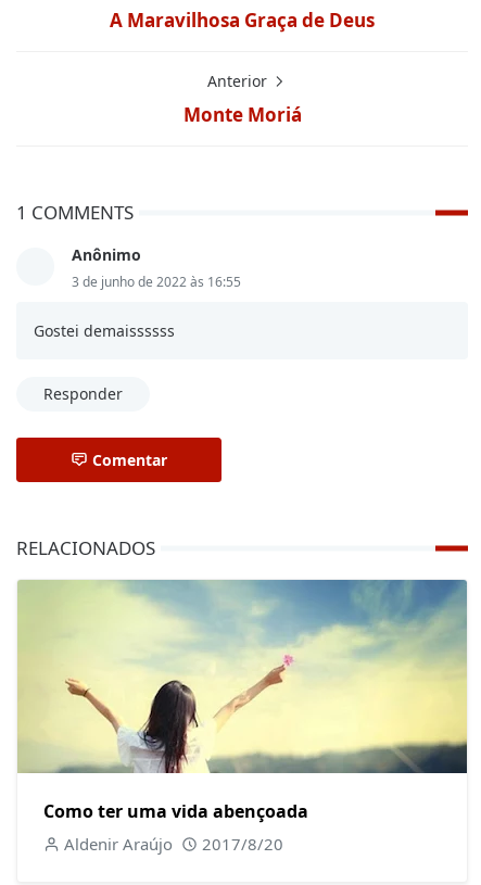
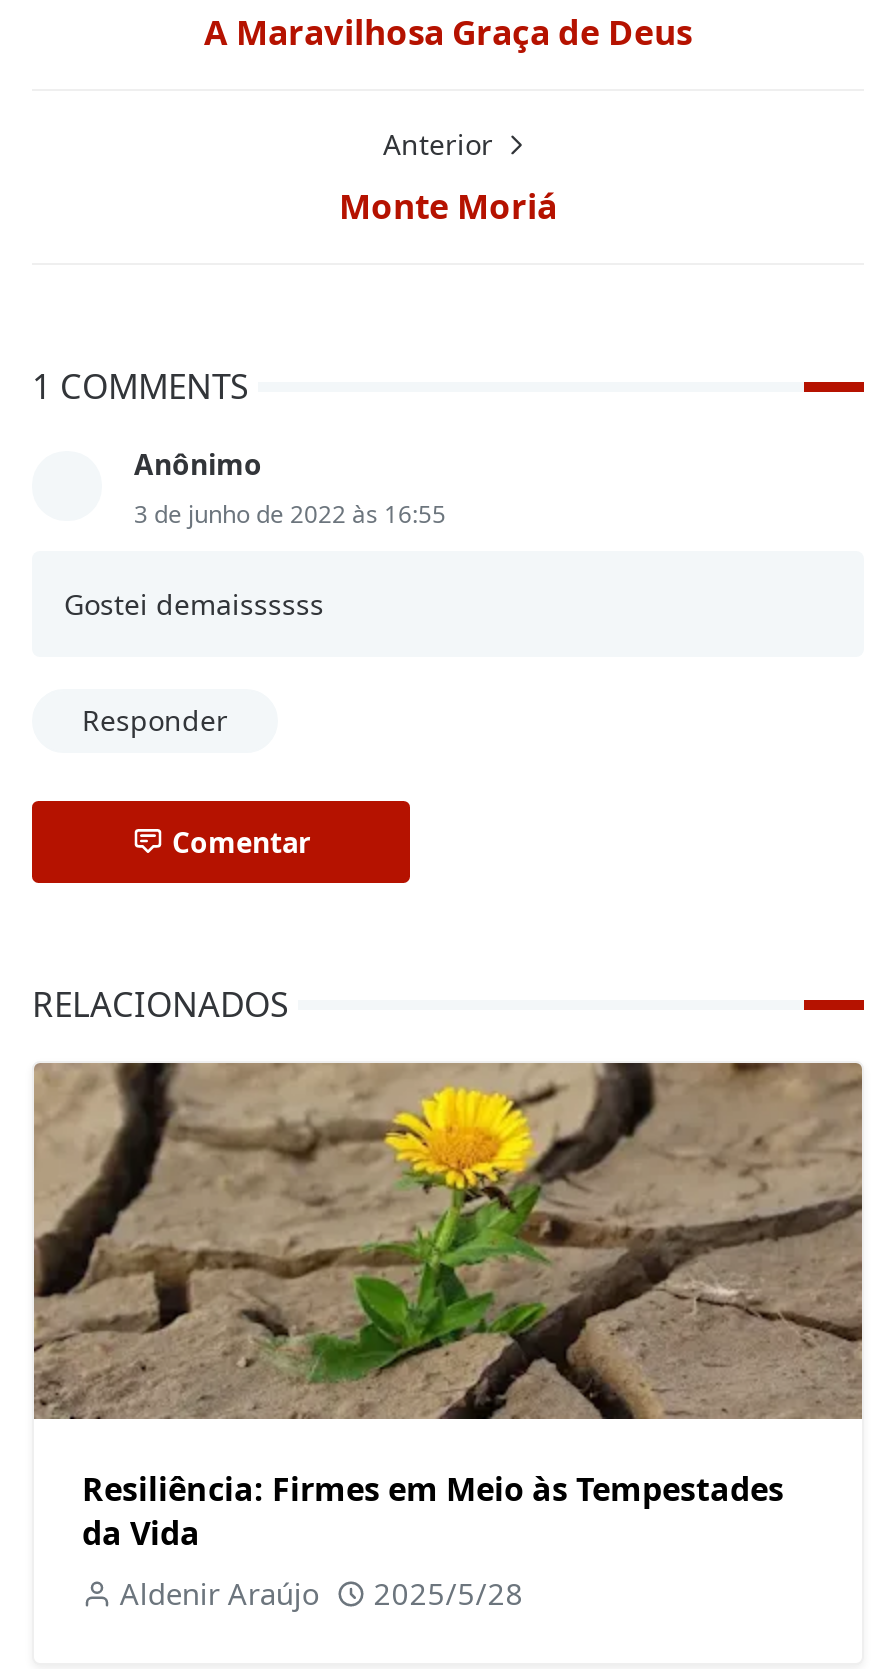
[17,579,468,823] [image] | Como ter uma vida abençoada -> [32,1061,864,1555] [image] | Resiliência: Firmes em Meio às Tempestades | da Vida
[64,833,283,855] Aldenir Araújo 2017/8/20 -> [120,1573,524,1613] Aldenir Araújo 2025/5/28

